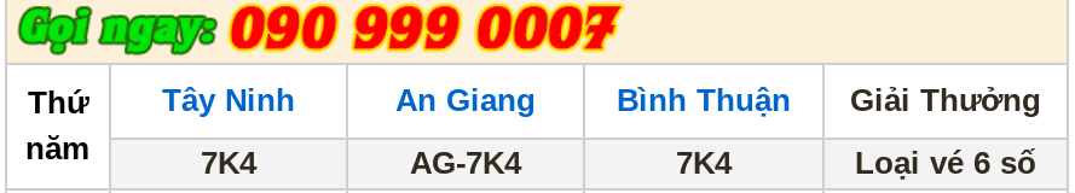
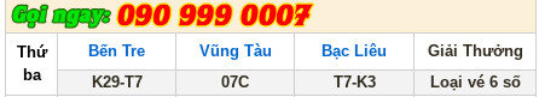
[162,83,791,119] Tây Ninh | An Giang | Bình Thuận -> [88,43,387,60] Bến Tre | Vũng Tàu | Bạc Liêu
[25,131,91,168] năm -> [22,66,40,84] ba
[201,146,732,182] 7K4 | AG-7K4 | 7K4 -> [91,74,375,92] K29-T7 | 07C | T7-K3

